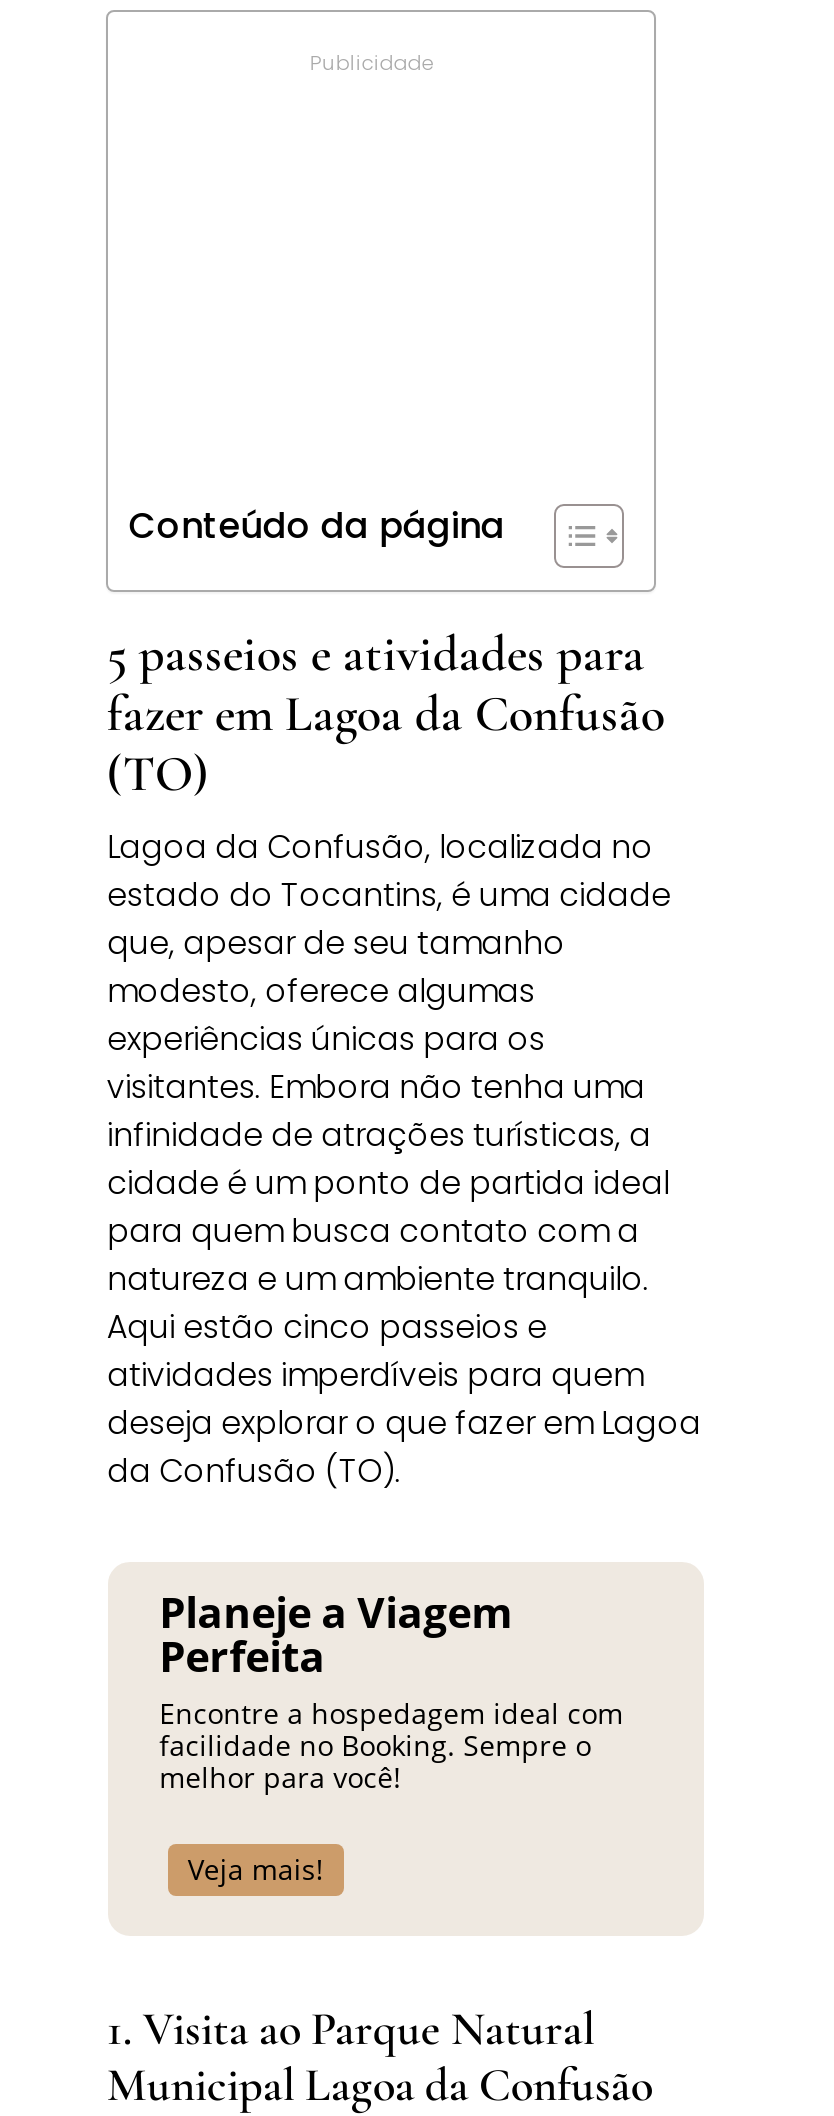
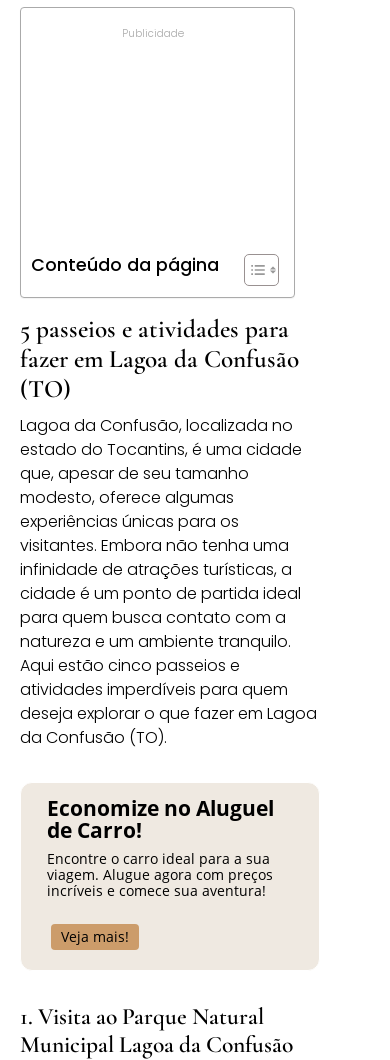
[159,1584,623,1796] Planeje a Viagem | Perfeita | Encontre a hospedagem ideal com | facilidade no Booking. Sempre o | melhor para você! -> [47,794,274,900] Economize no Aluguel | de Carro! | Encontre o carro ideal para a sua | viagem. Alugue agora com preços | incríveis e comece sua aventura!

